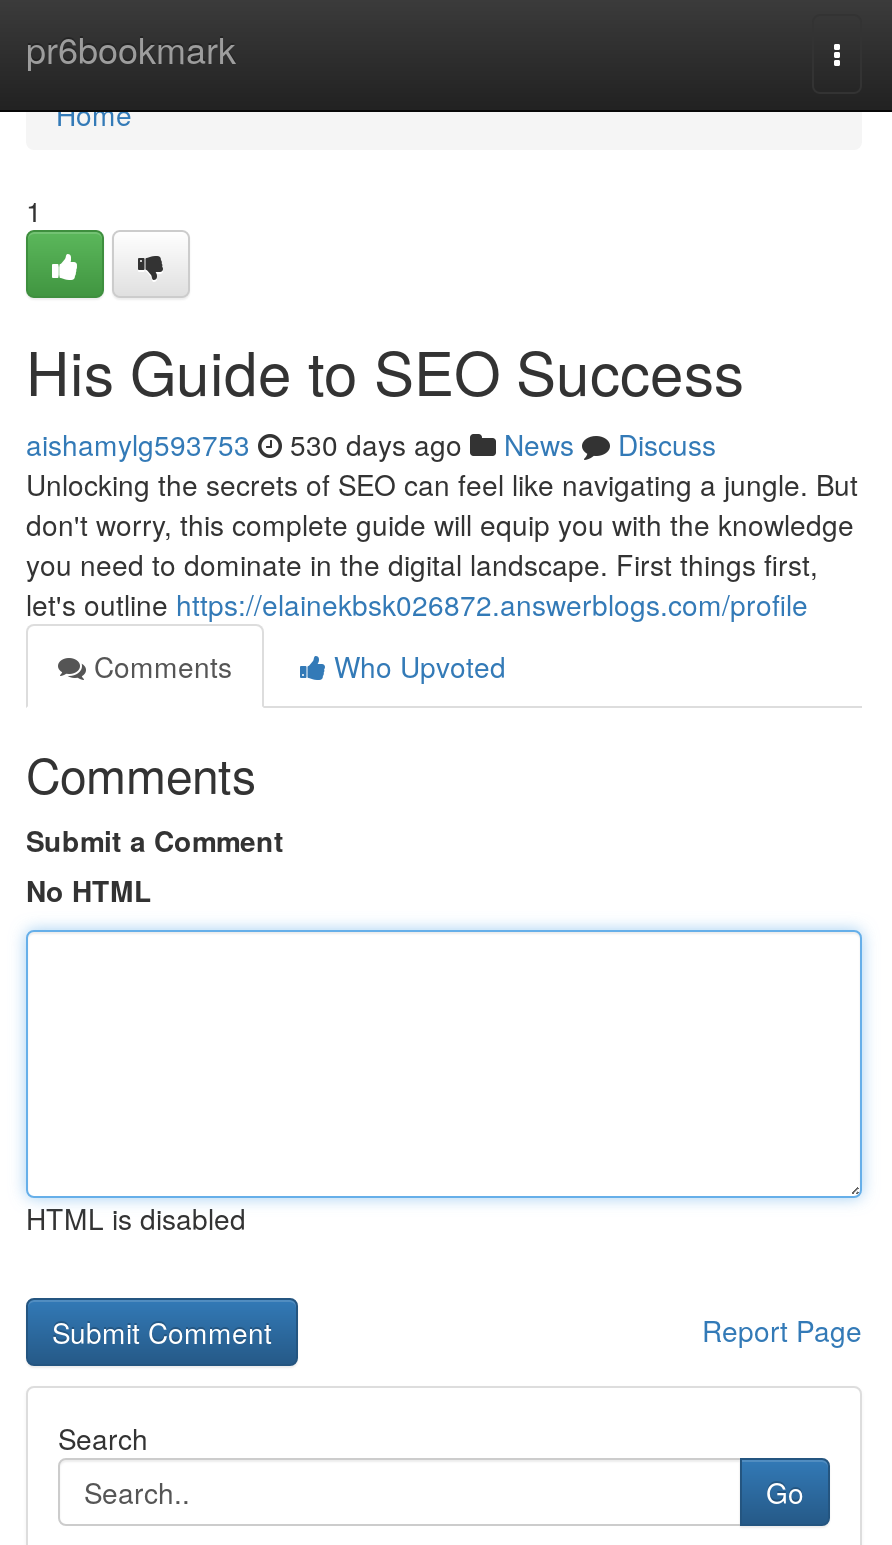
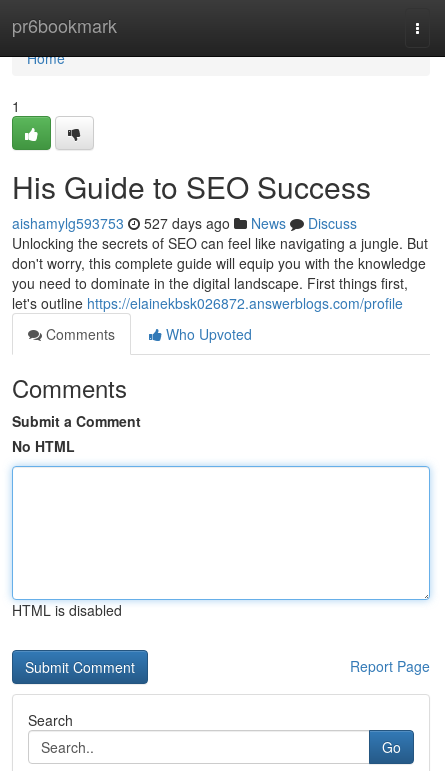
[26,424,716,464] aishamylg593753 530 days ago News Discuss -> [12,213,357,233] aishamylg593753 527 days ago News Discuss

